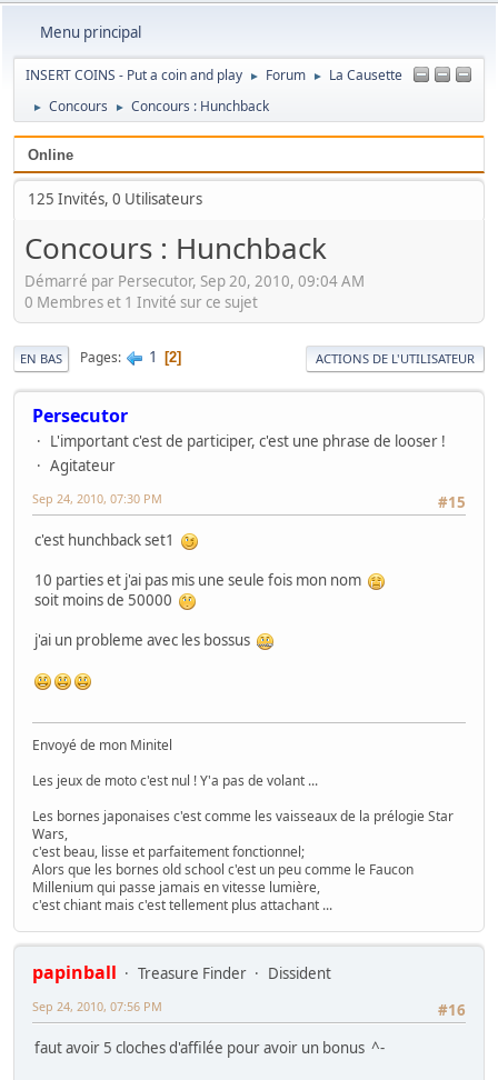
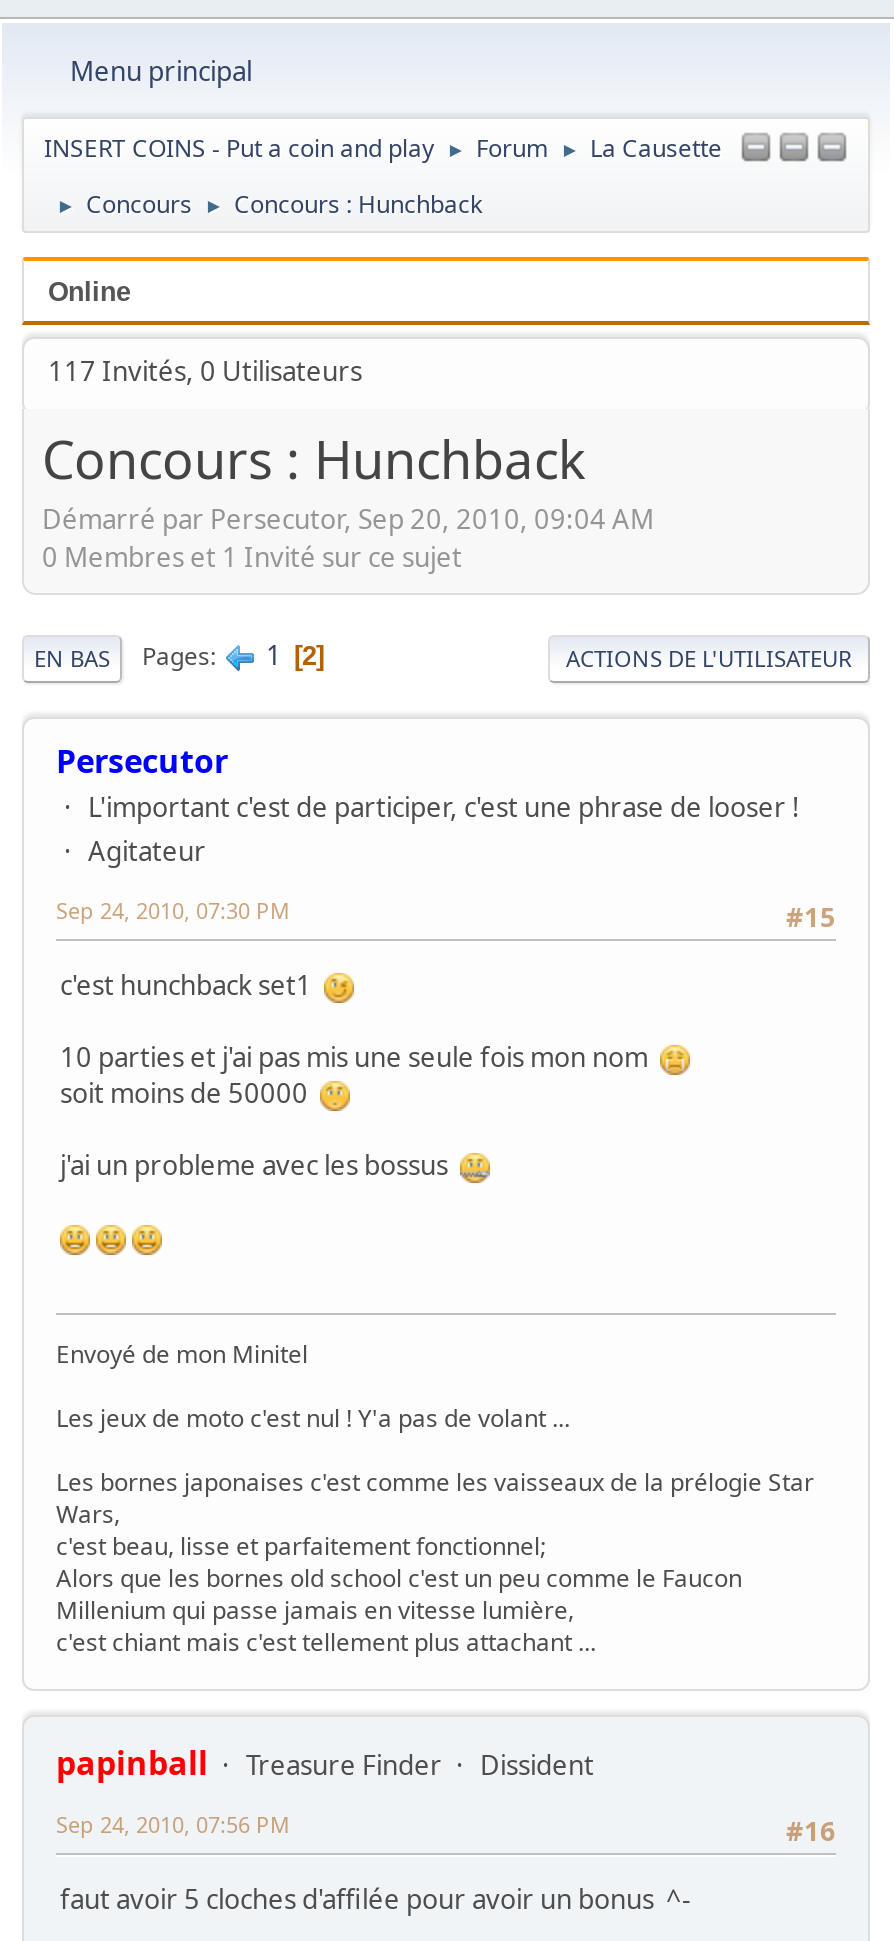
[28,189,202,209] 125 Invités, 0 Utilisateurs -> [48,353,362,389] 117 Invités, 0 Utilisateurs

